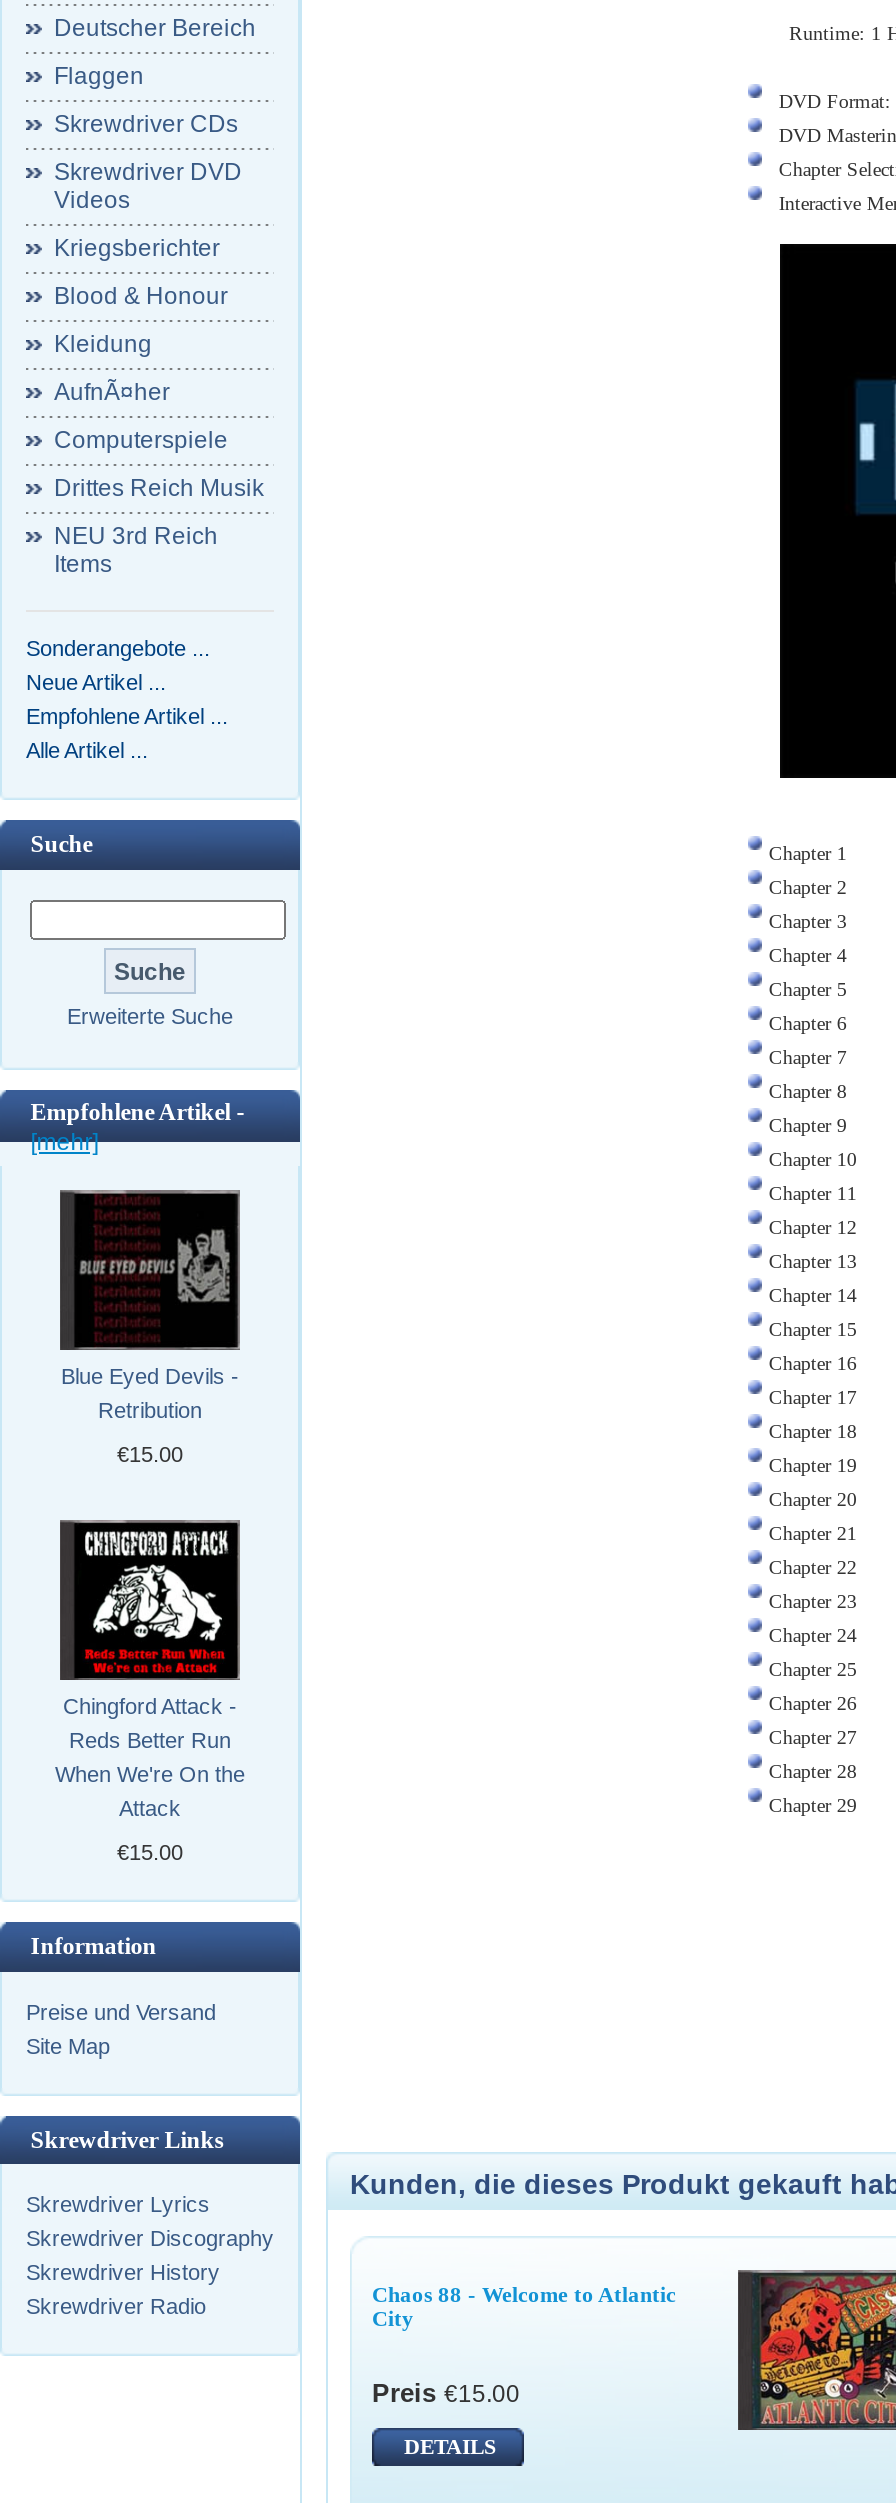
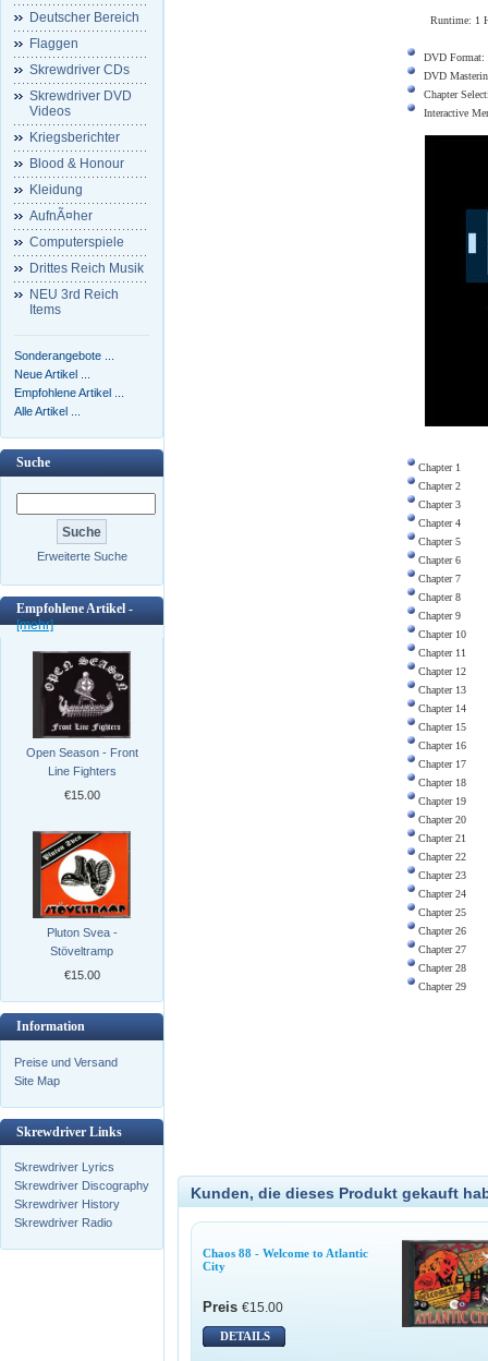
[61,1198,239,1422] [image] | Blue Eyed Devils - | Retribution -> [26,657,138,778] [image] | Open Season - Front | Line Fighters
[55,1520,245,1820] [image] | Chingford Attack - | Reds Better Run | When We're On the | Attack -> [40,831,130,958] [image] | Pluton Svea - | Stöveltramp
moved [26,1840,274,2319] -> [14,969,149,1229]: €15.00 | Information | Preise und Versand | ... | Skrewdriver History | Skrewdriver Radio

